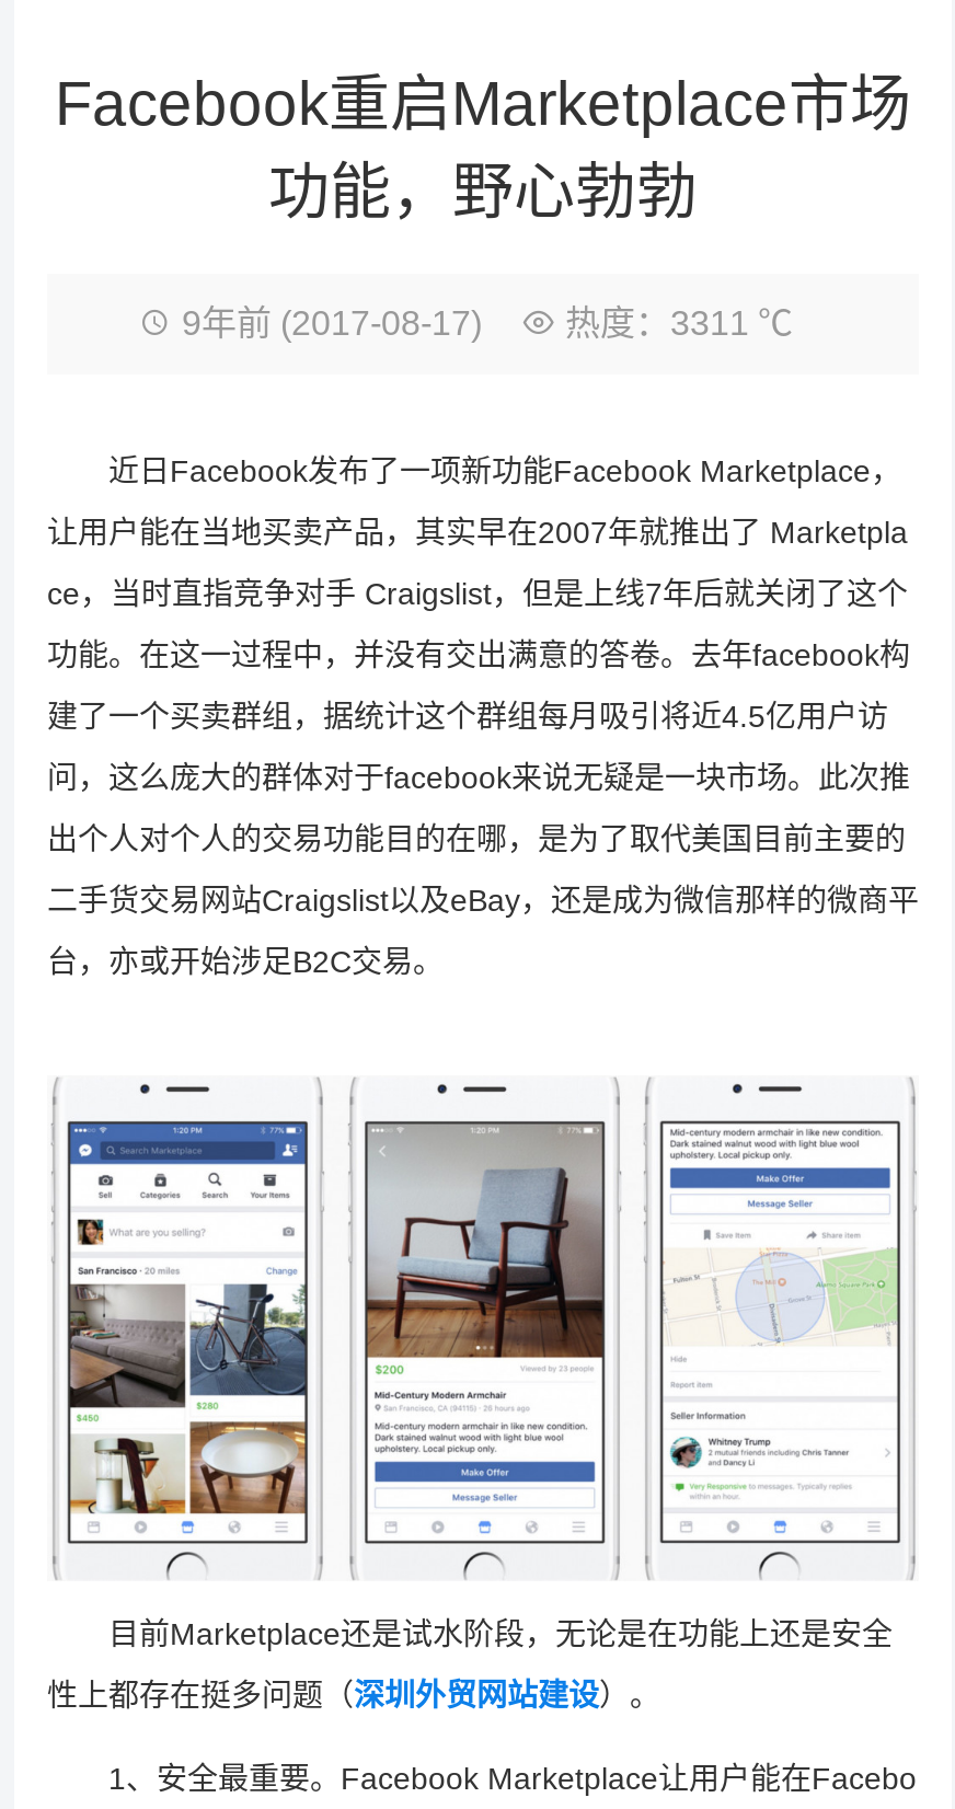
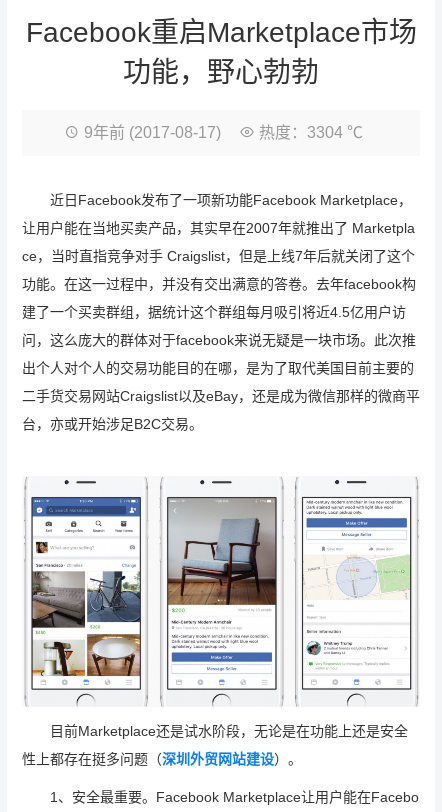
[565,304,793,341] 热度：3311 ℃ -> [258,124,362,141] 热度：3304 ℃

